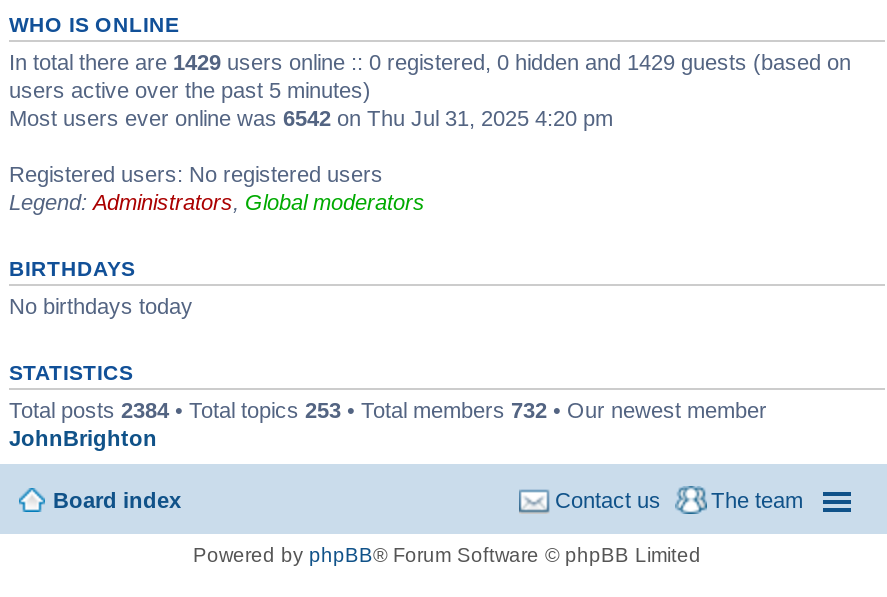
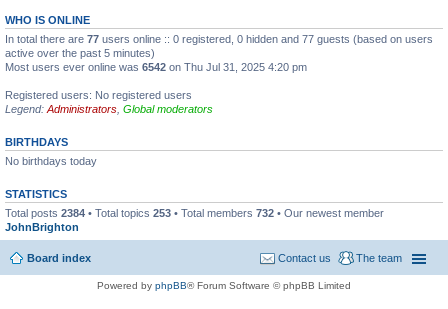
[9,50,851,102] In total there are 1429 users online :: 0 registered, 0 hidden and 1429 guests (based on | users active over the past 5 minutes) -> [5,33,433,59] In total there are 77 users online :: 0 registered, 0 hidden and 77 guests (based on users | active over the past 5 minutes)

